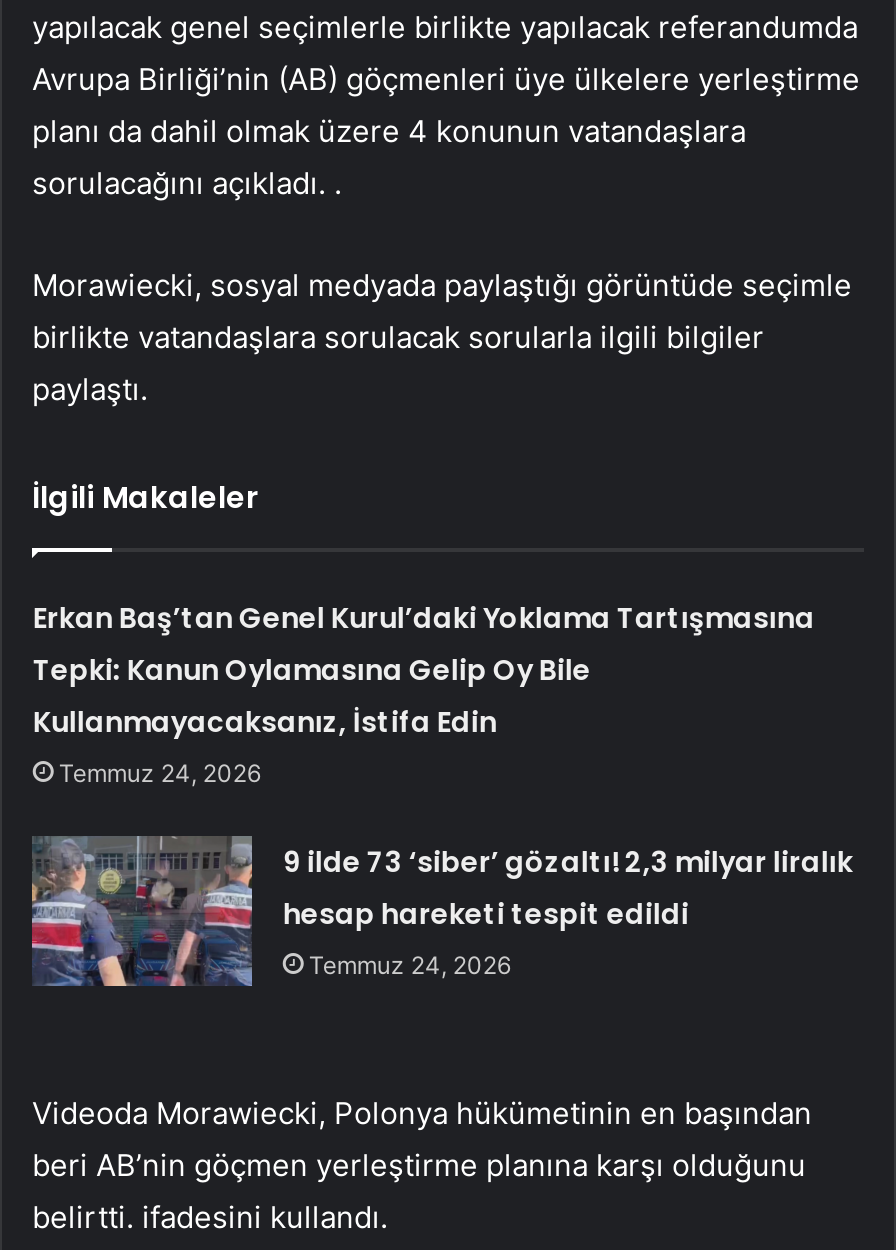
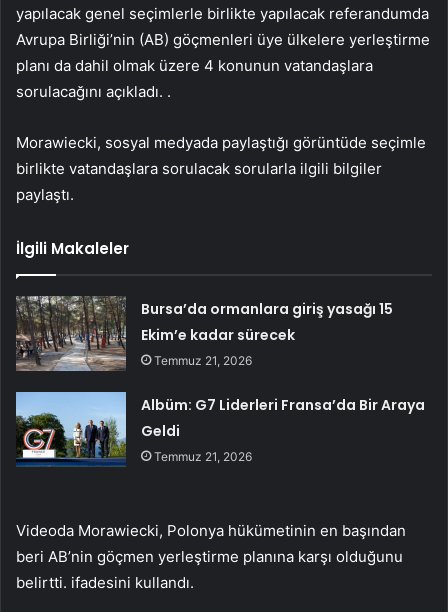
[33,597,815,787] Erkan Baş’tan Genel Kurul’daki Yoklama Tartışmasına | Tepki: Kanun Oylamasına Gelip Oy Bile | Kullanmayacaksanız, İstifa Edin | Temmuz 24, 2026 -> [141,299,393,368] Bursa’da ormanlara giriş yasağı 15 | Ekim’e kadar sürecek | Temmuz 21, 2026
[30,834,853,988] [image] | 9 ilde 73 ‘siber’ gözaltı! 2,3 milyar liralık | hesap hareketi tespit edildi | Temmuz 24, 2026 -> [15,395,425,467] [image] | Albüm: G7 Liderleri Fransa’da Bir Araya | Geldi | Temmuz 21, 2026

